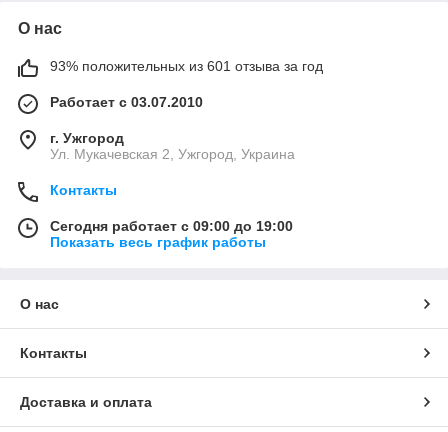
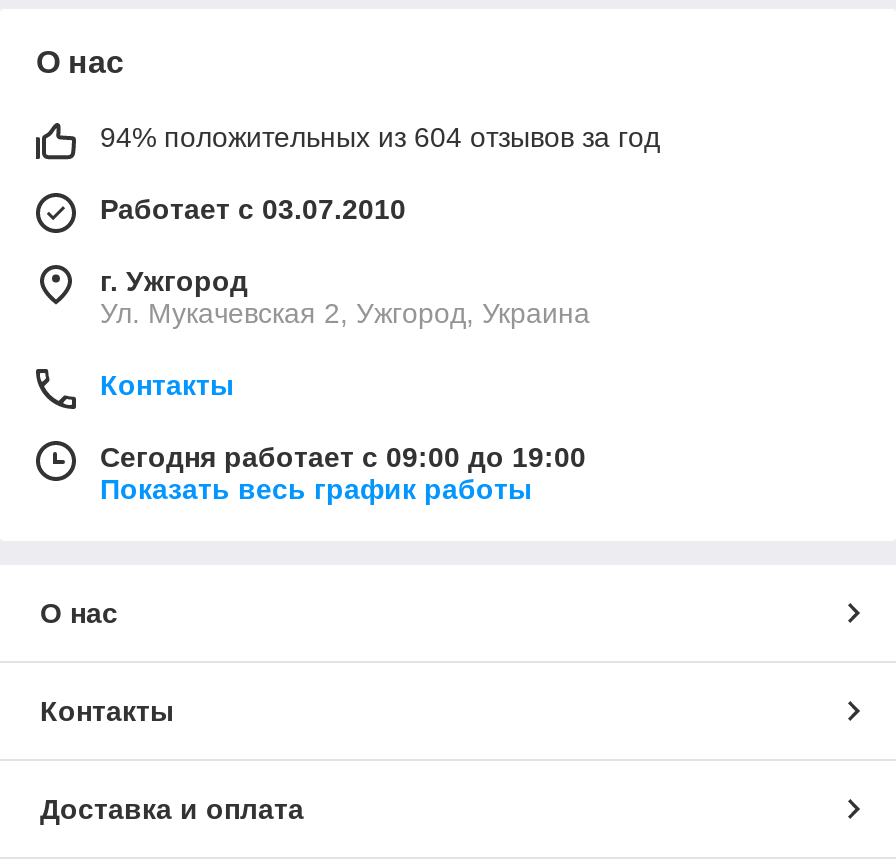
[50,58,323,74] 93% положительных из 601 отзыва за год -> [100,121,660,153] 94% положительных из 604 отзывов за год

